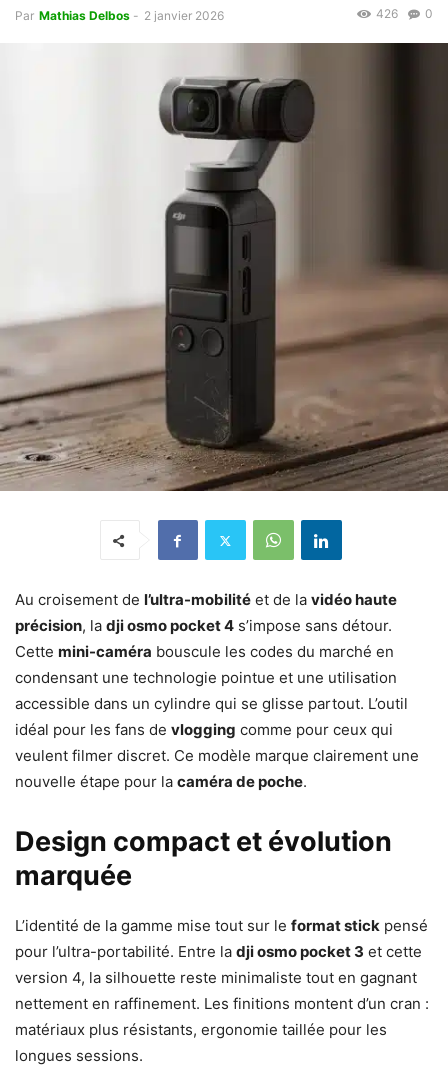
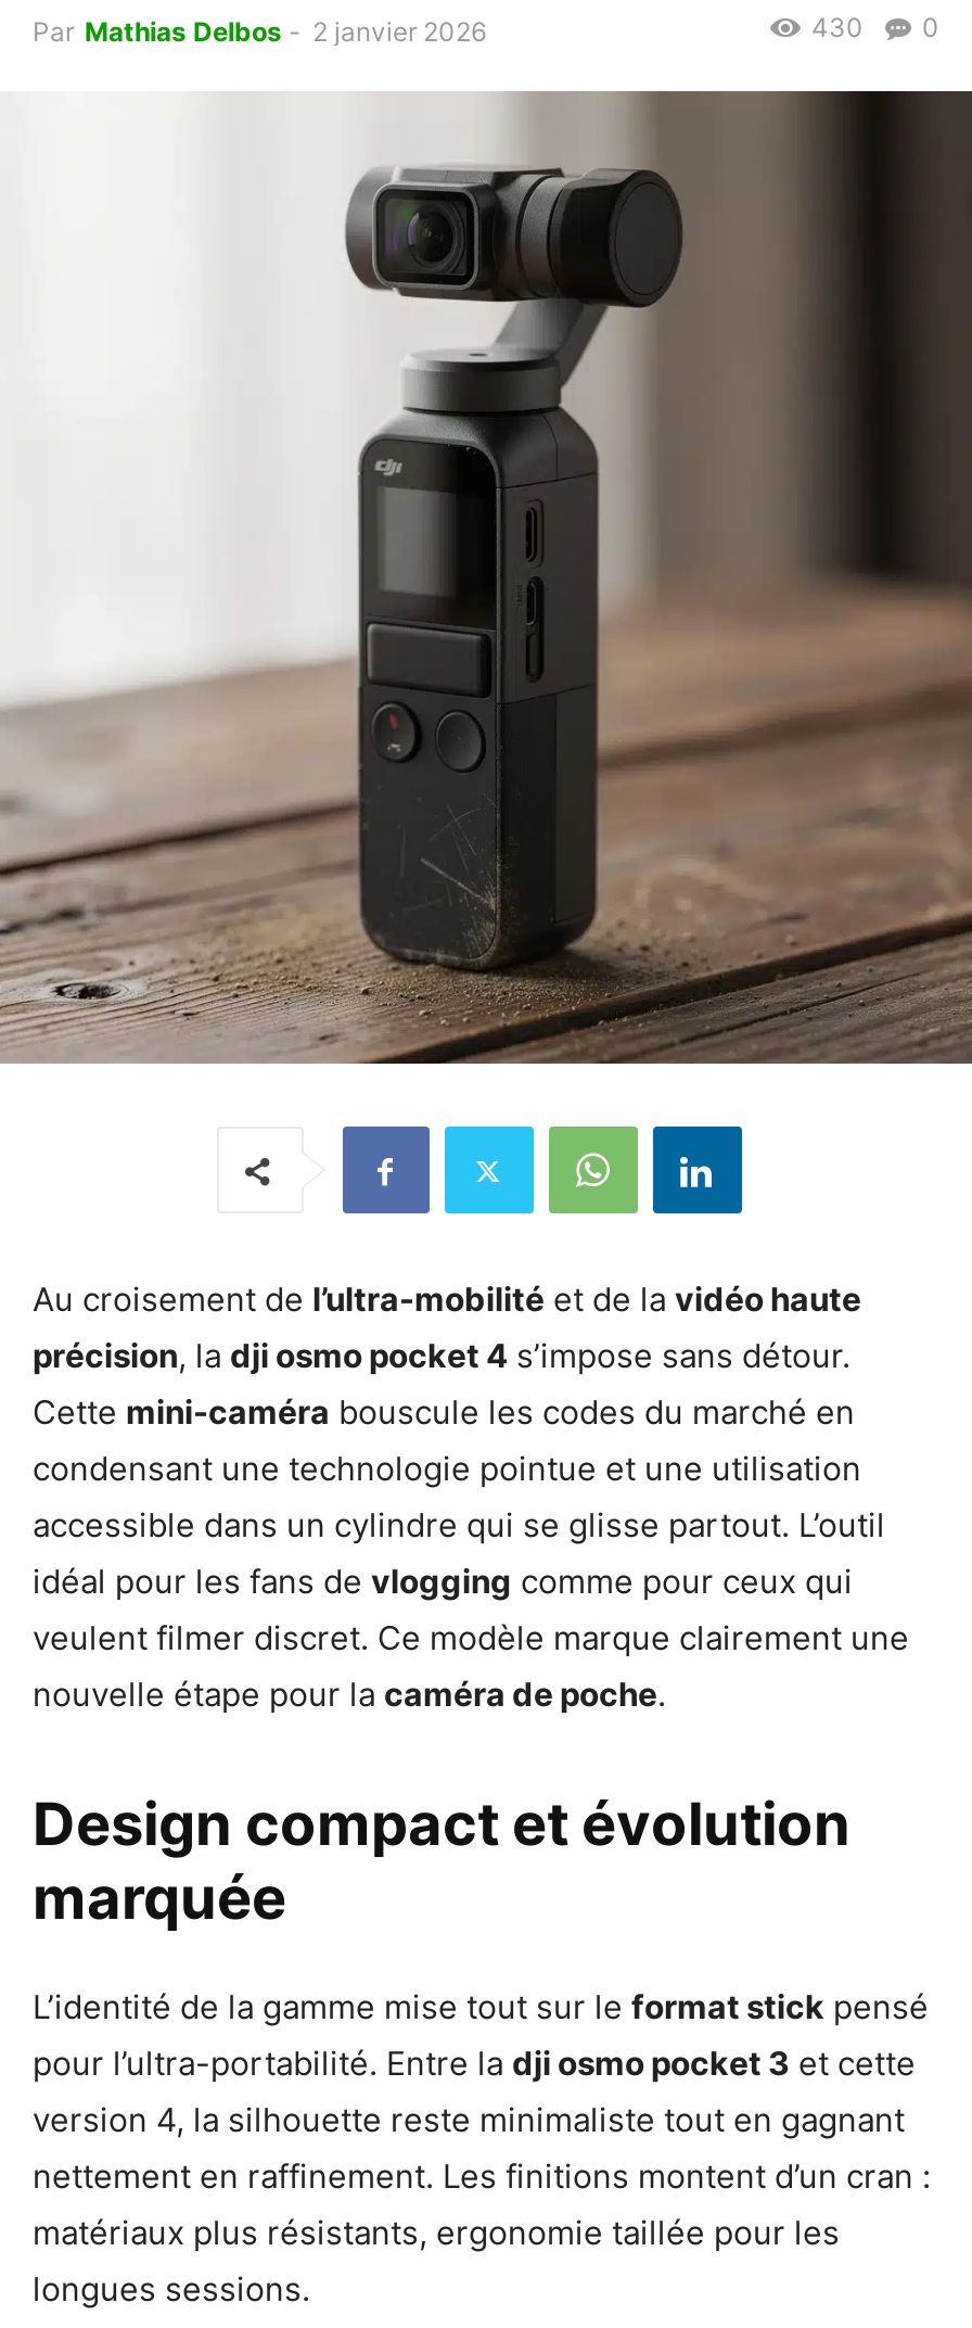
[376,6,433,21] 426 0 -> [811,11,939,43] 430 0

